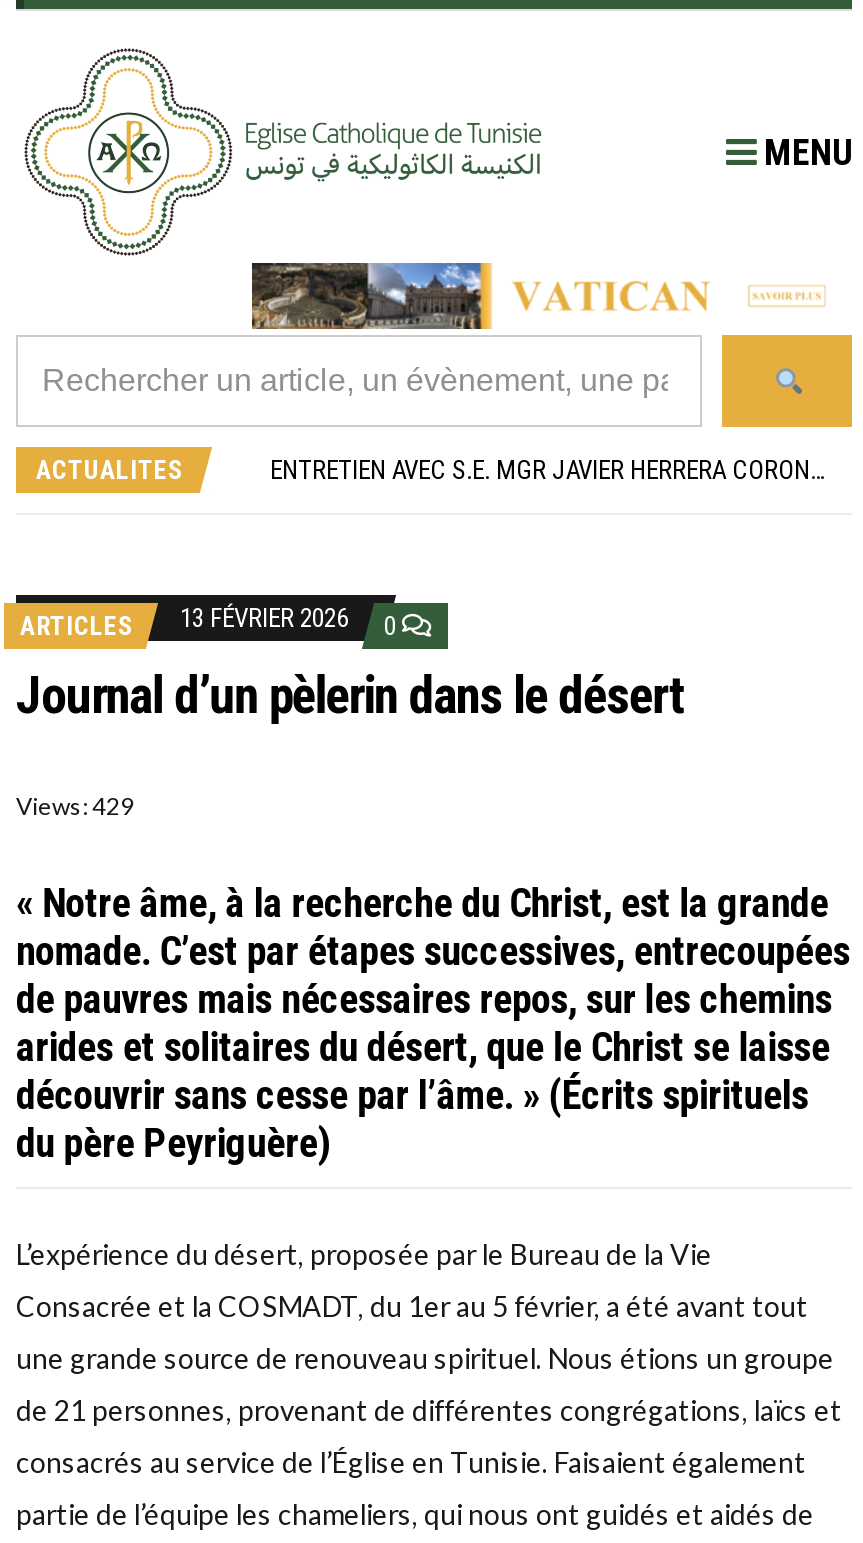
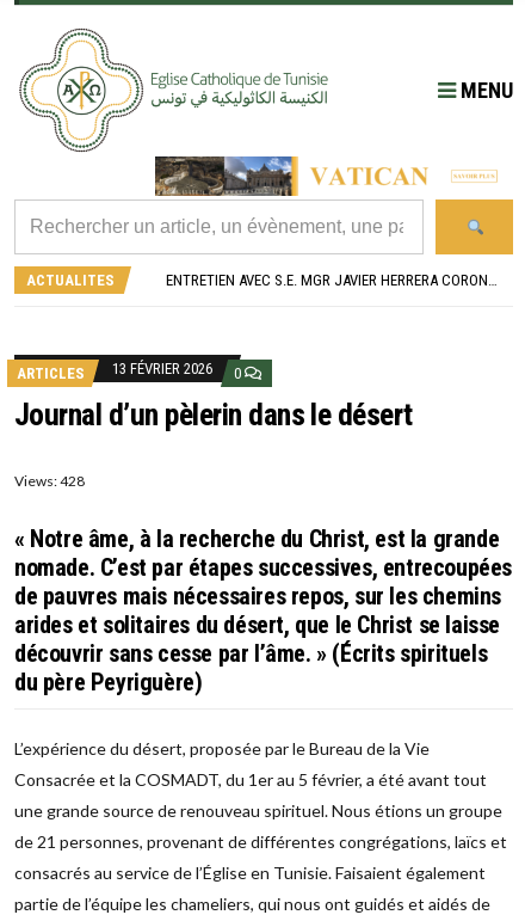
[16,791,134,821] Views: 429 -> [14,472,85,490] Views: 428

